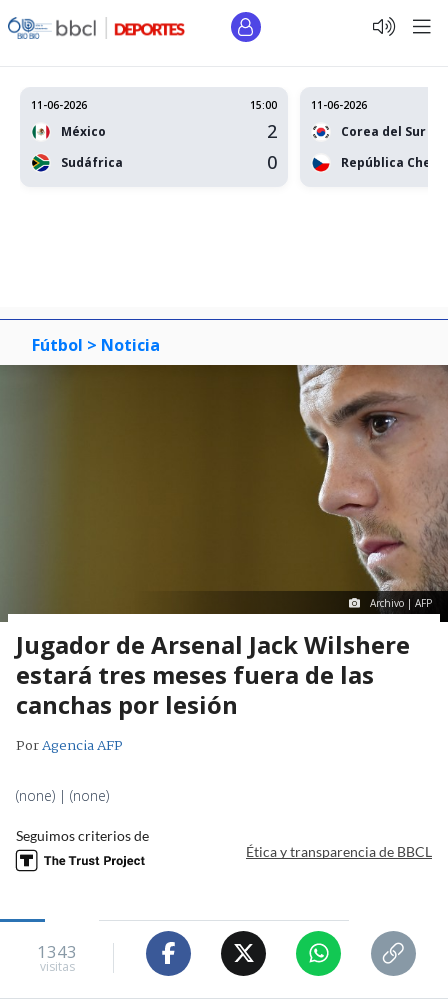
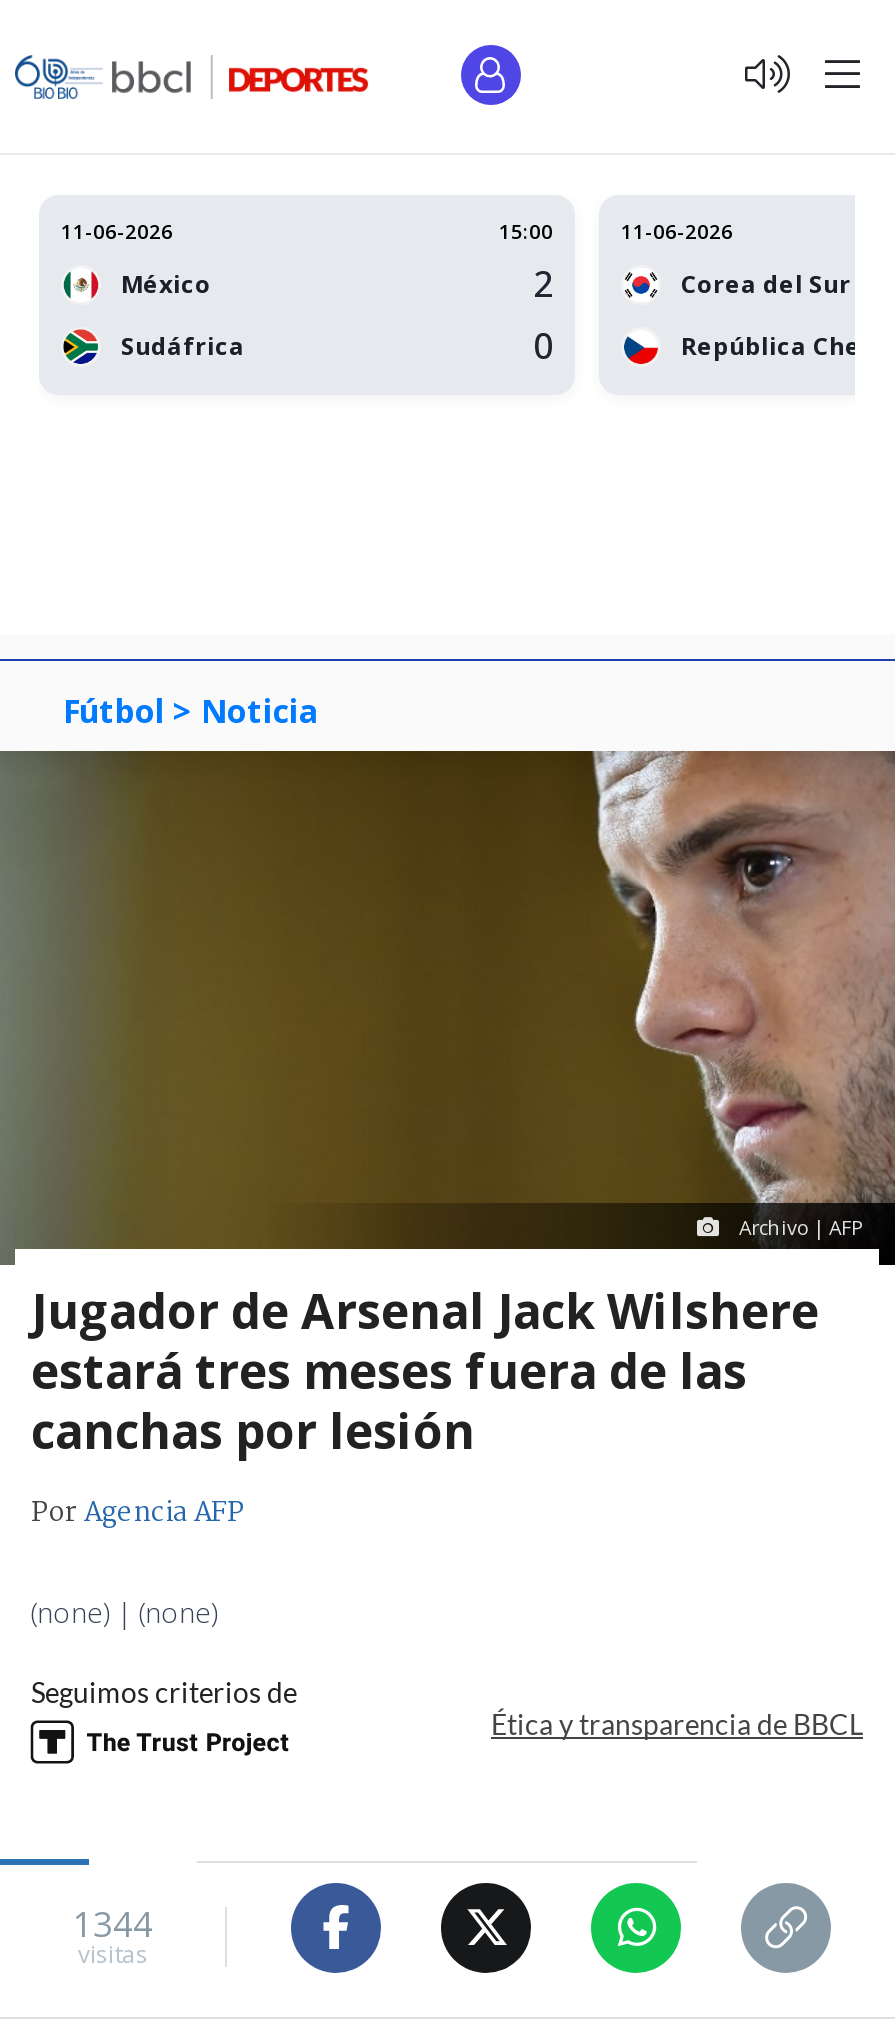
[37,940,77,963] 1343 -> [73,1902,153,1948] 1344

